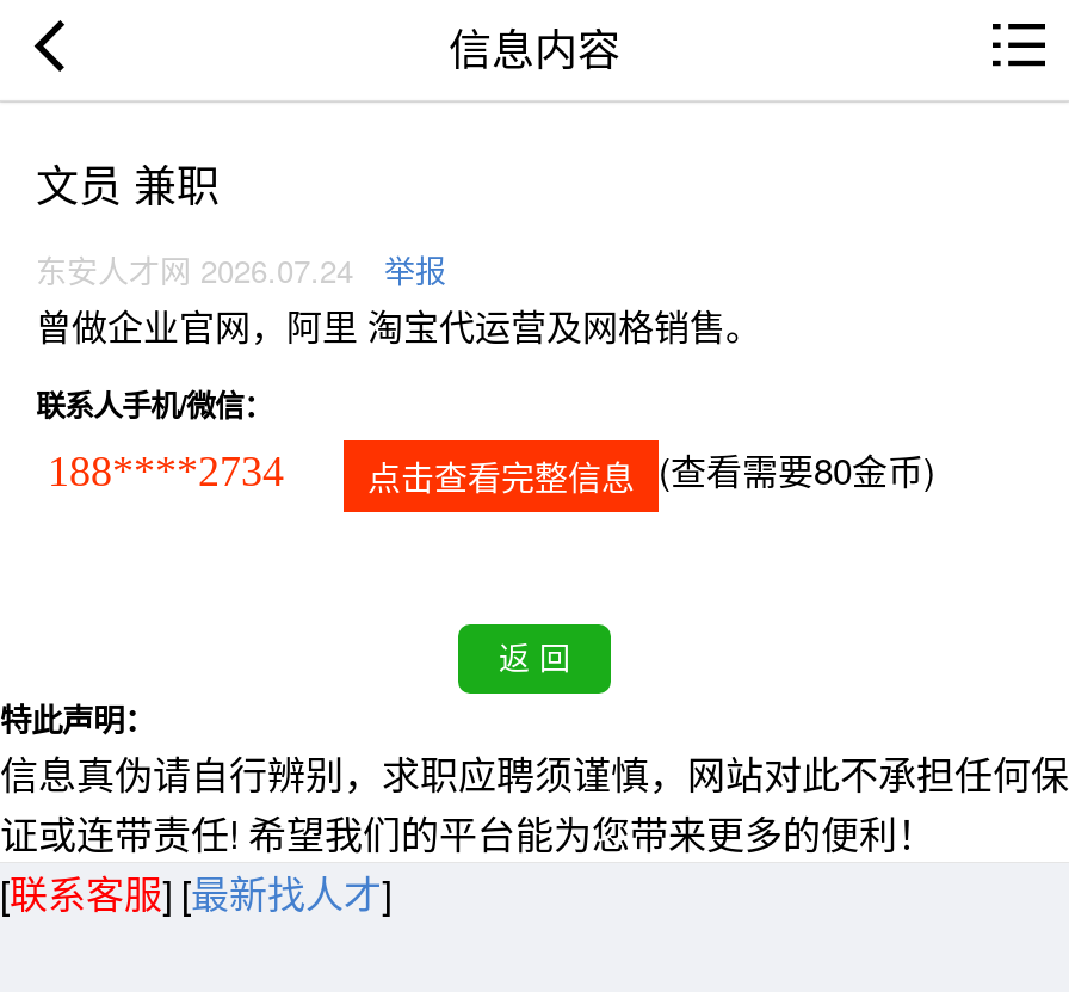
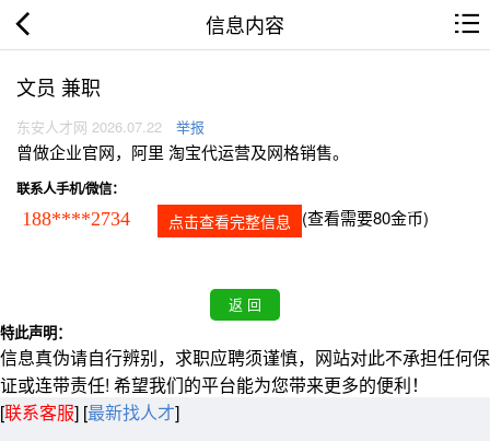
[36,248,446,293] 东安人才网 2026.07.24 举报 -> [16,116,205,137] 东安人才网 2026.07.22 举报

